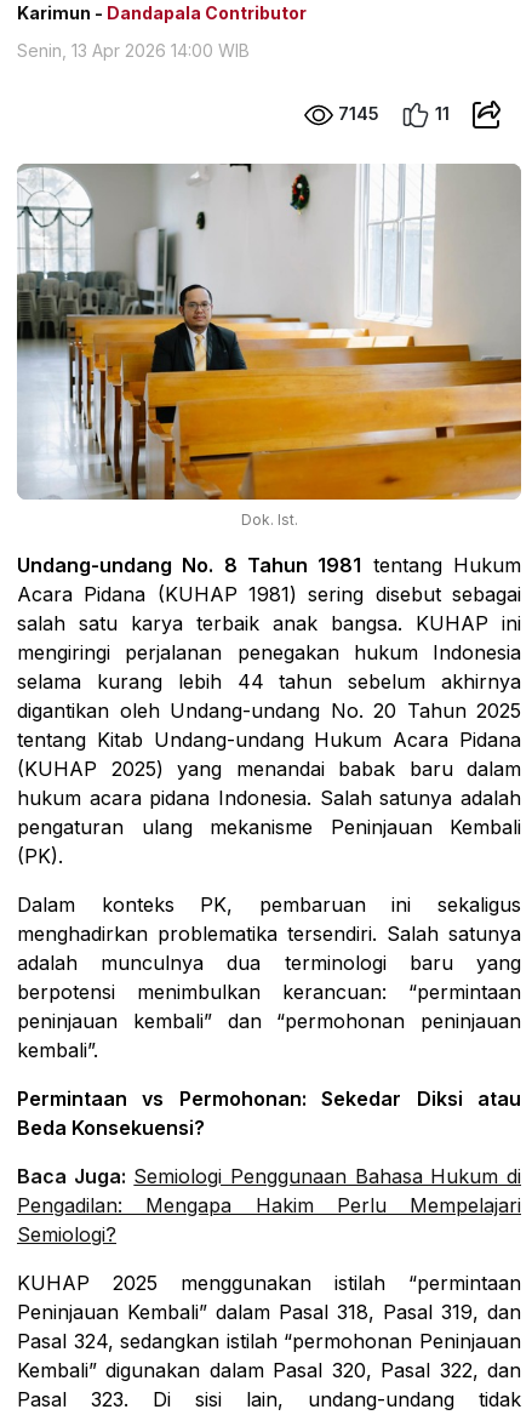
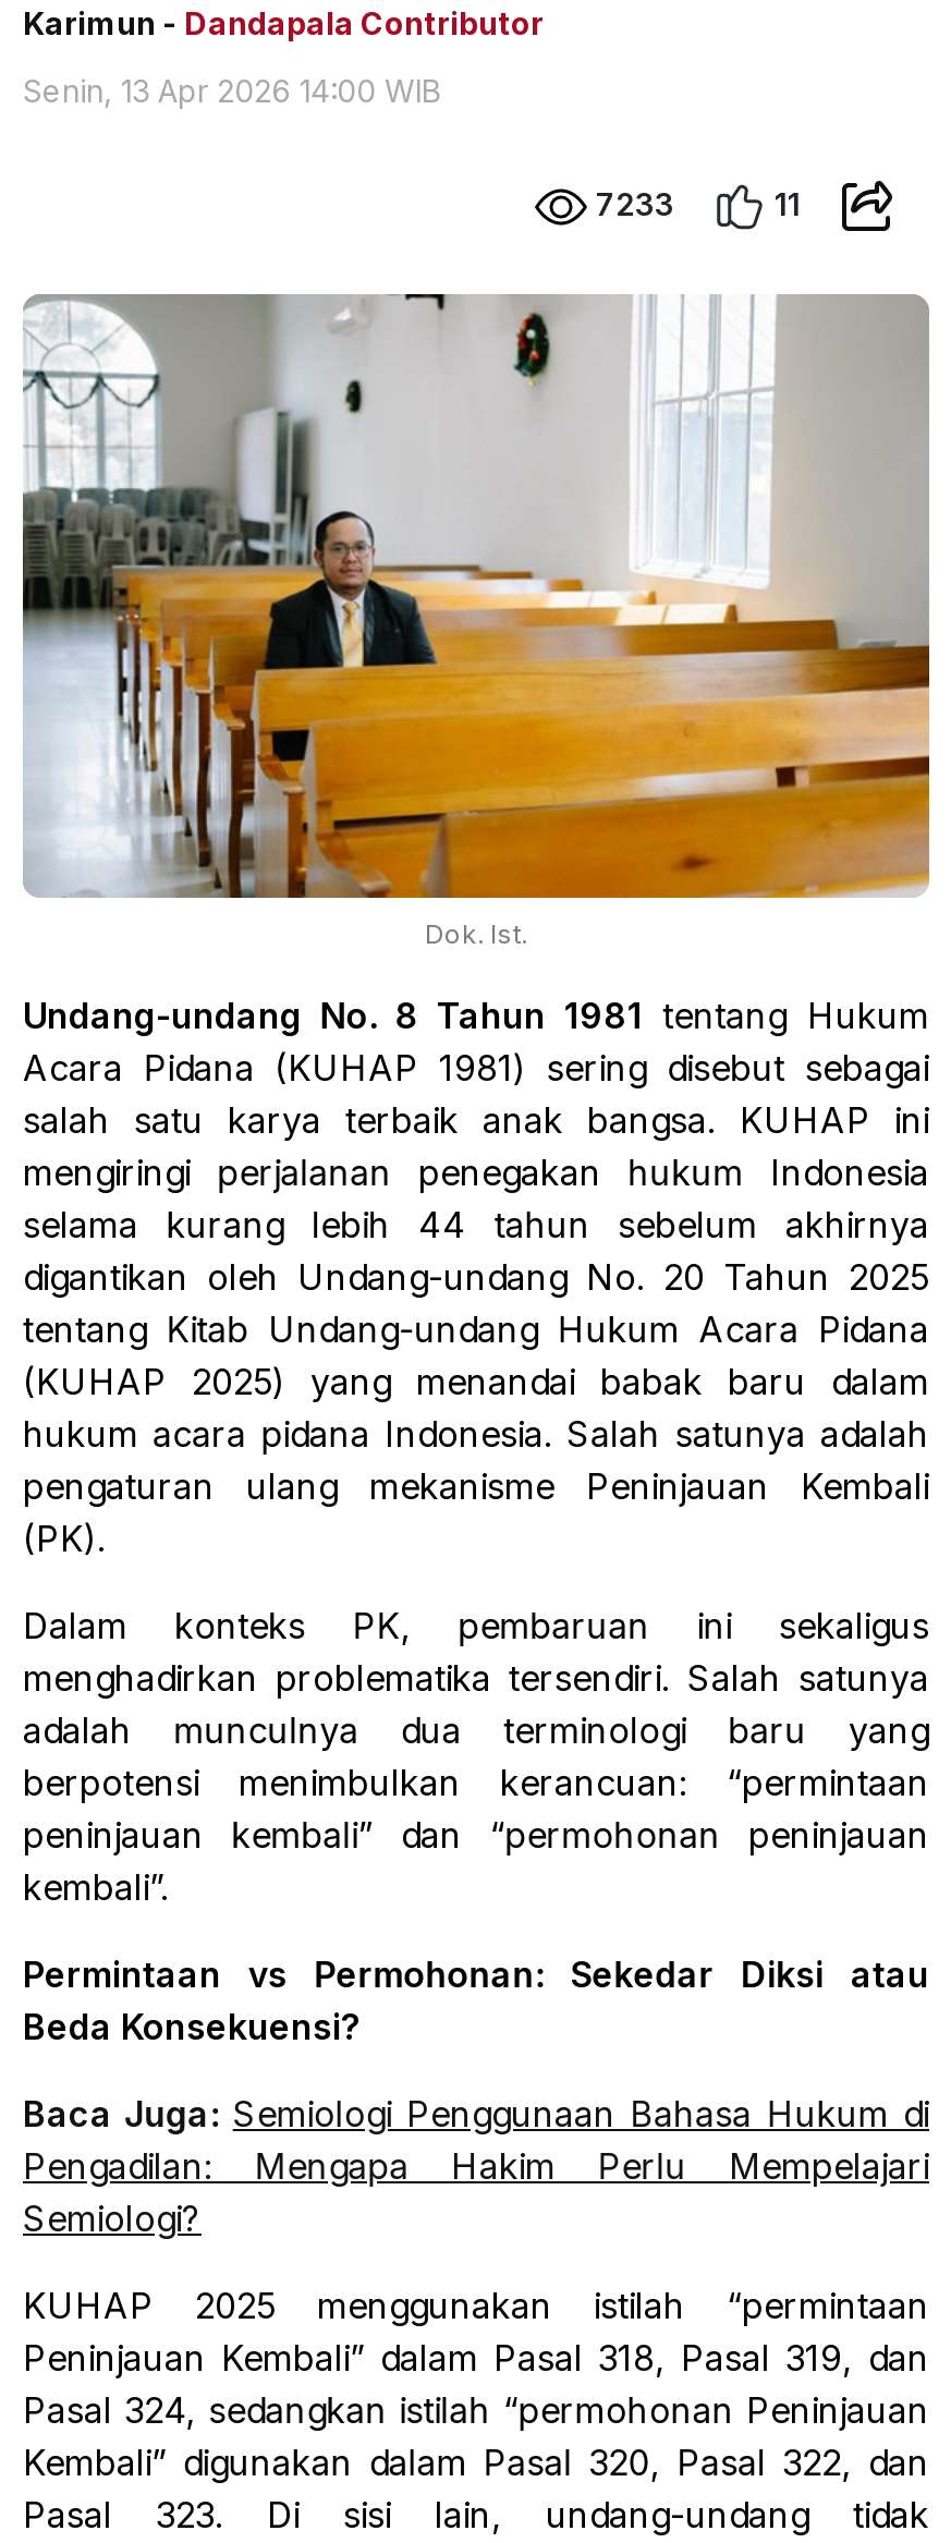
[338,103,379,124] 7145 -> [596,185,674,222] 7233

